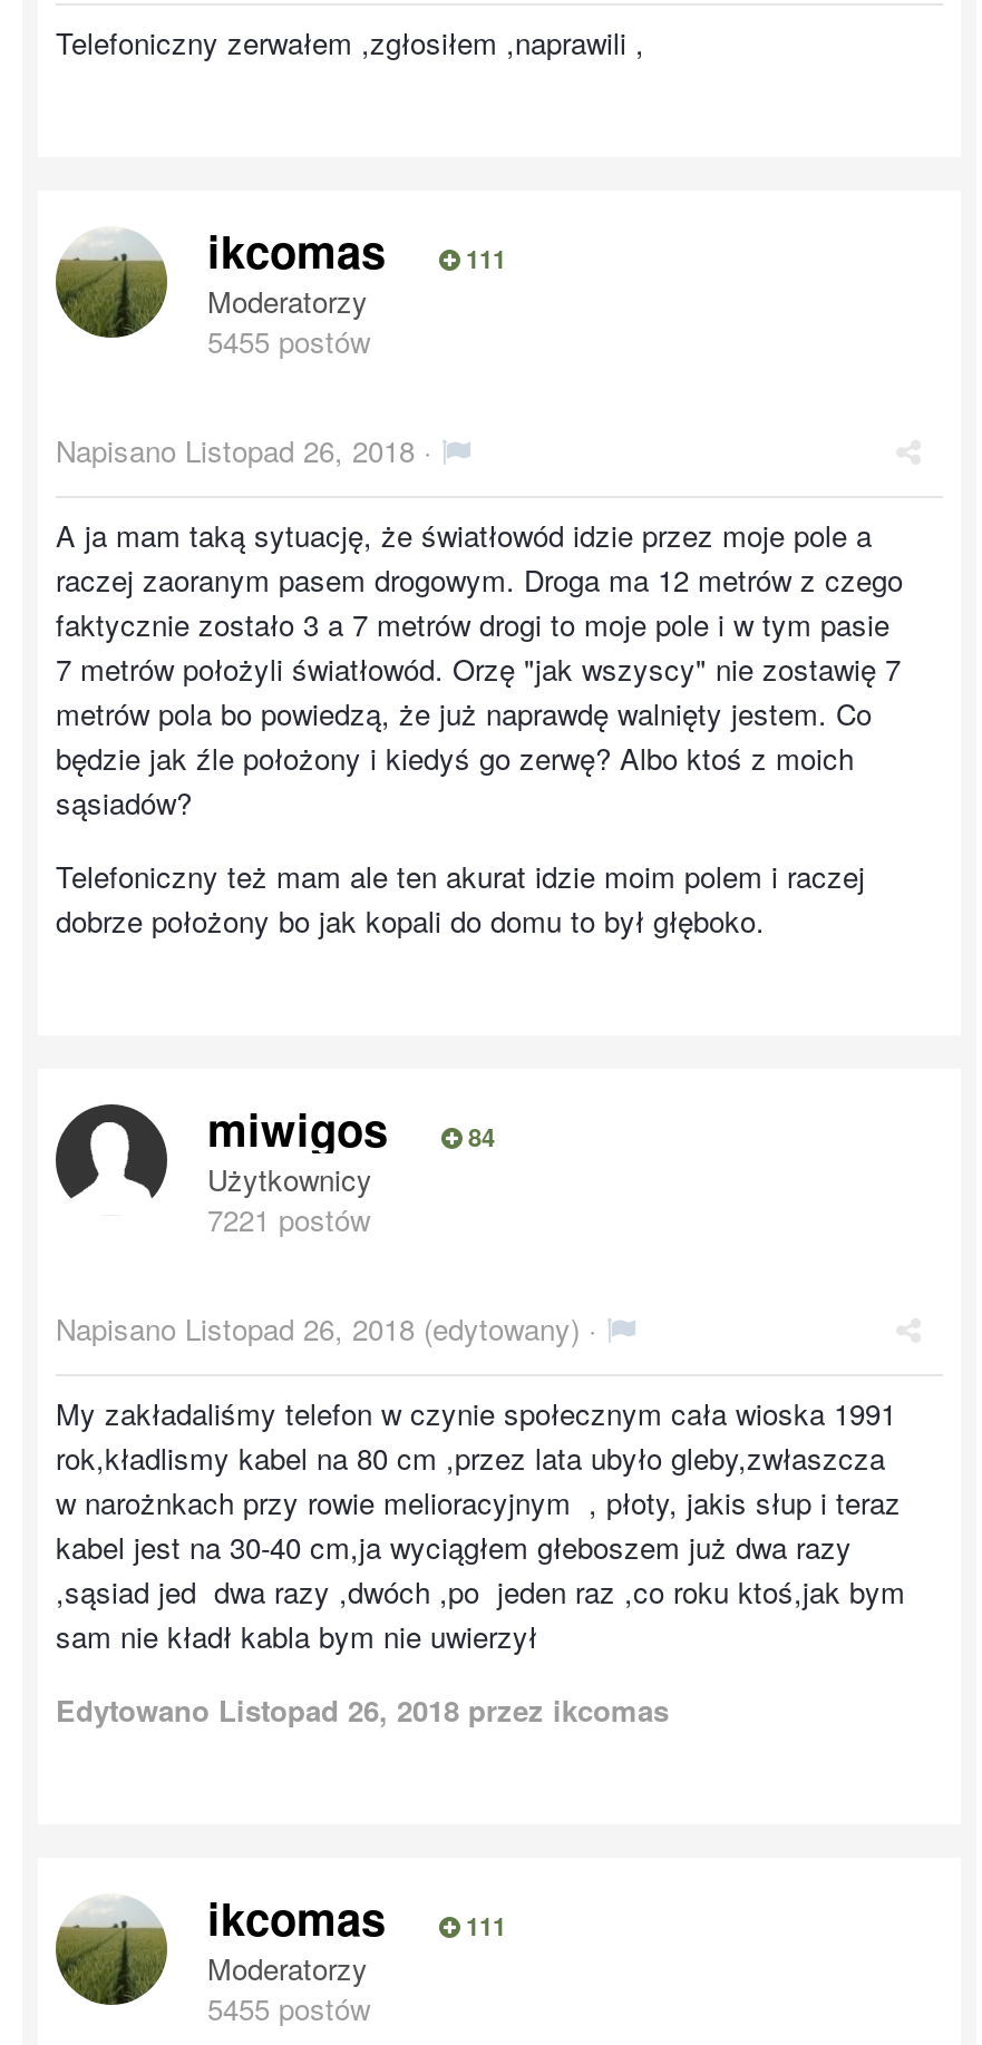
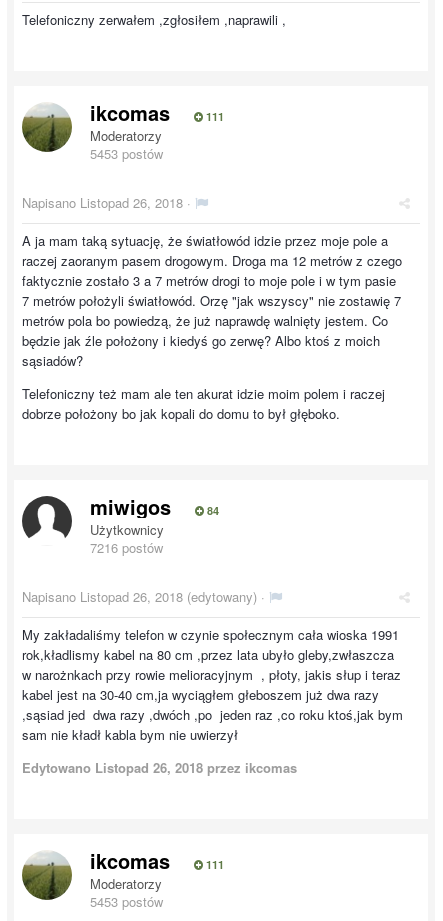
[207,320,370,362] 5455 postów -> [90,144,163,163] 5453 postów
[207,1198,370,1240] 7221 postów -> [90,538,163,557] 7216 postów
[207,1987,370,2029] 5455 postów -> [90,892,163,911] 5453 postów

